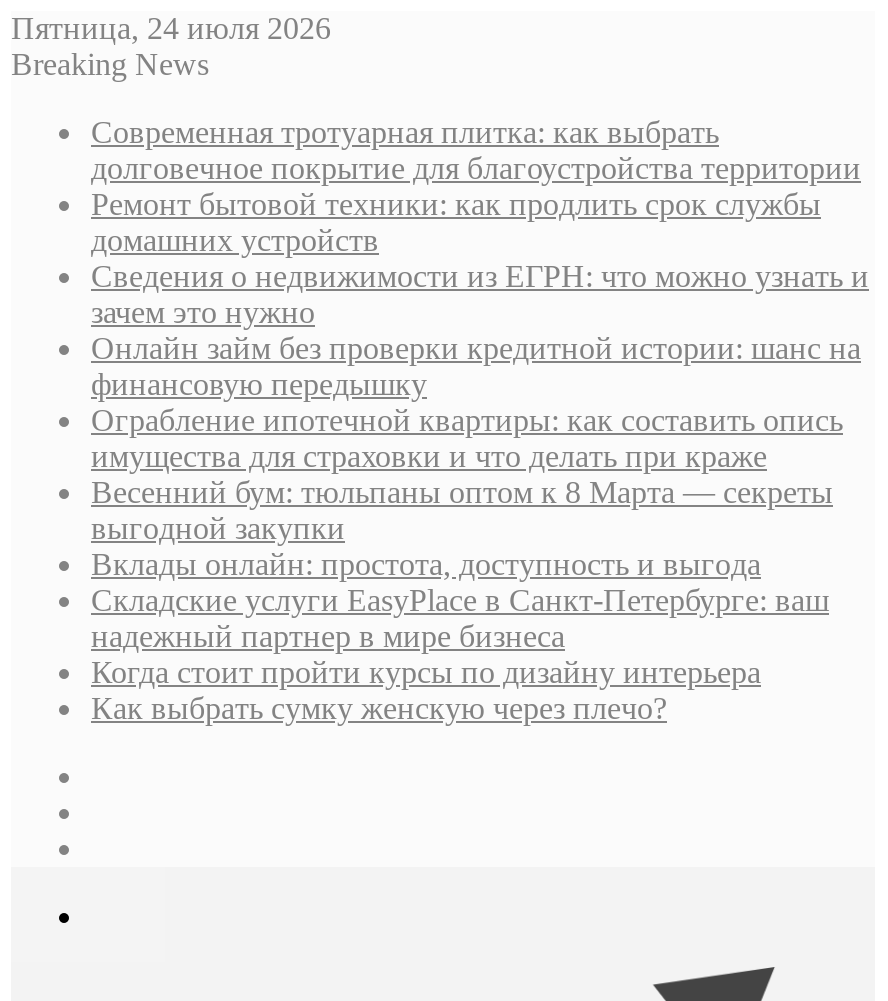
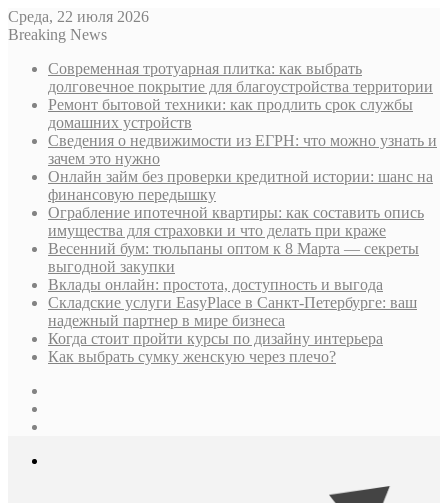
[11,11,331,45] Пятница, 24 июля 2026 -> [8,8,149,25] Среда, 22 июля 2026

